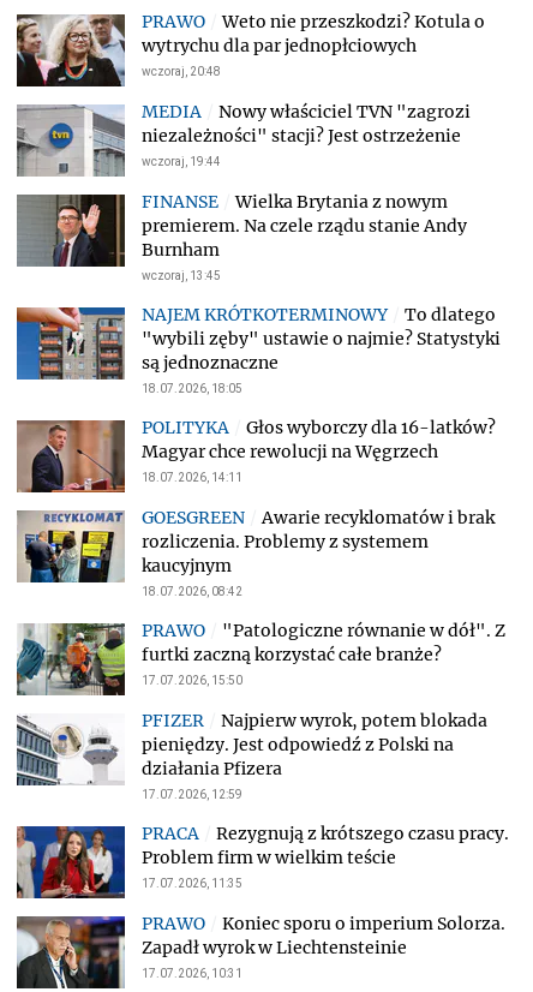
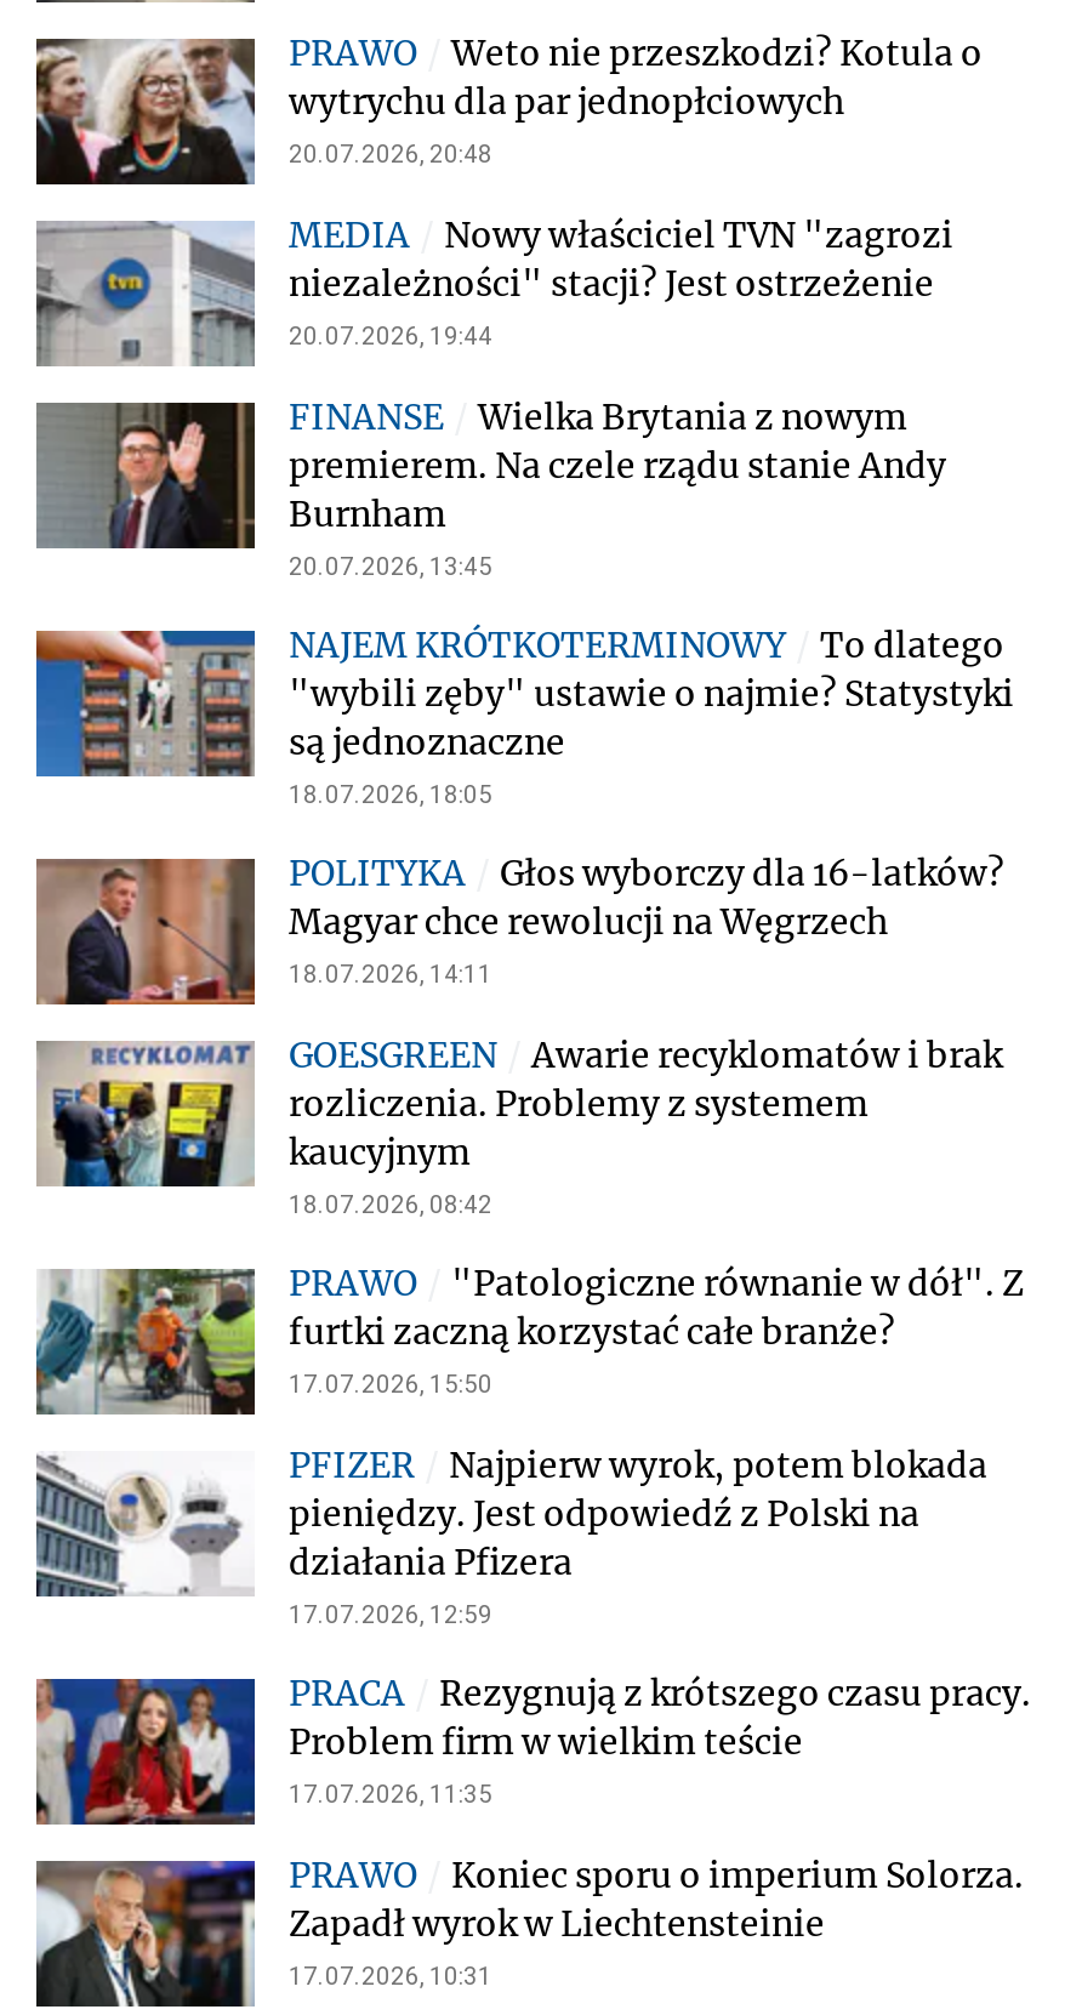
[142,65,221,78] wczoraj, 20:48 -> [289,141,492,167] 20.07.2026, 20:48
[142,155,221,168] wczoraj, 19:44 -> [289,323,492,349] 20.07.2026, 19:44
[142,269,221,282] wczoraj, 13:45 -> [289,553,492,580] 20.07.2026, 13:45

